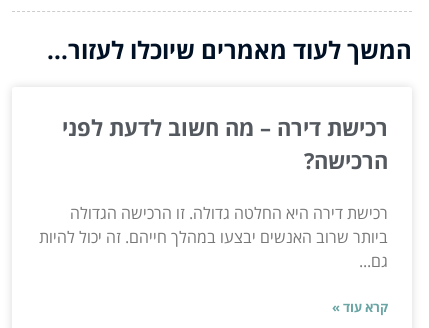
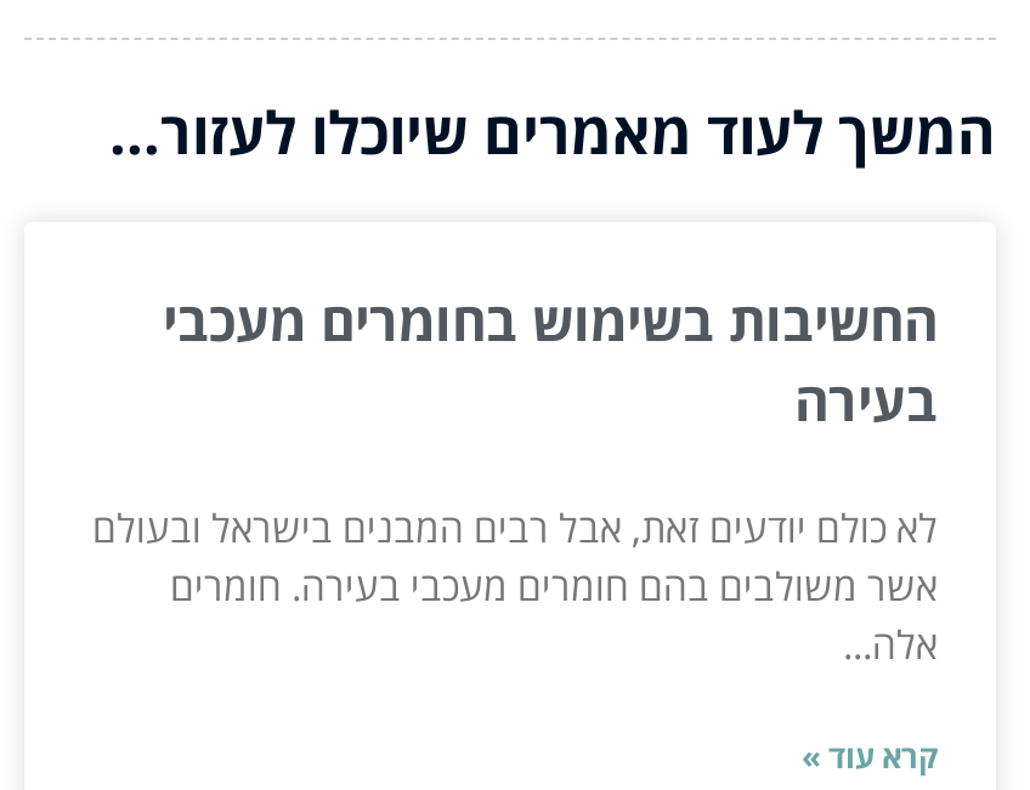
[62,112,388,175] רכישת דירה – מה חשוב לדעת לפני | הרכישה? -> [163,283,938,436] החשיבות בשימוש בחומרים מעכבי | בעירה
[39,202,388,272] רכישת דירה היא החלטה גדולה. זו הרכישה הגדולה | ביותר שרוב האנשים יבצעו במהלך חייהם. זה יכול להיות | גם... -> [92,501,938,671] לא כולם יודעים זאת, אבל רבים המבנים בישראל ובעולם | אשר משולבים בהם חומרים מעכבי בעירה. חומרים | אלה...

